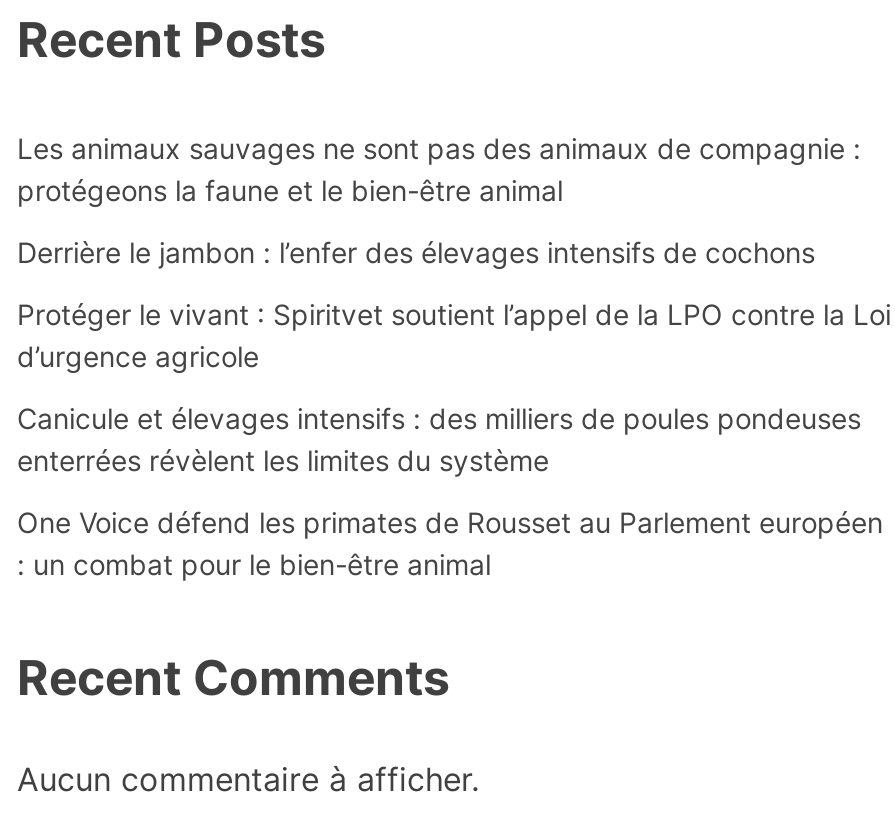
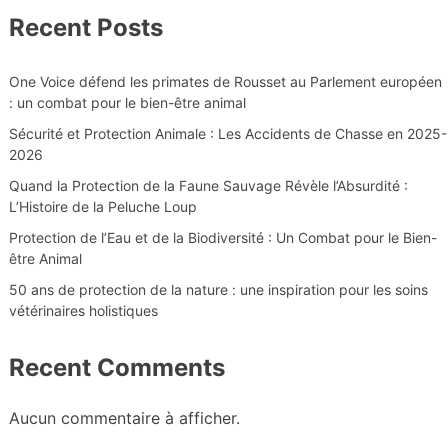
[17,131,891,477] Les animaux sauvages ne sont pas des animaux de compagnie : | protégeons la faune et le bien-être animal | Derrière le jambon : l’enfer des élevages intensifs de cochons | Protéger le vivant : Spiritvet soutient l’appel de la LPO contre la Loi | d’urgence agricole | Canicule et élevages intensifs : des milliers de poules pondeuses | enterrées révèlent les limites du système -> none
moved [17,505,883,581] -> [9,73,442,111]: One Voice défend les primates de Rousset au Parlement européen | : un combat pour le bien-être animal
none -> [9,125,447,319] Sécurité et Protection Animale : Les Accidents de Chasse en 2025- | 2026 | Quand la Protection de la Faune Sauvage Révèle l’Absurdité : | L’Histoire de la Peluche Loup | Protection de l’Eau et de la Biodiversité : Un Combat pour le Bien- | être Animal | 50 ans de protection de la nature : une inspiration pour les soins | vétérinaires holistiques

